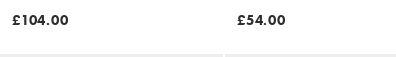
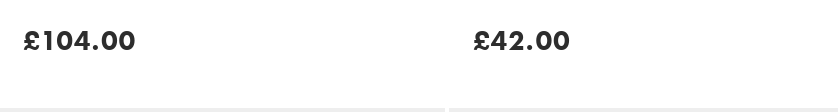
[237,10,286,28] £54.00 -> [473,21,571,57] £42.00

